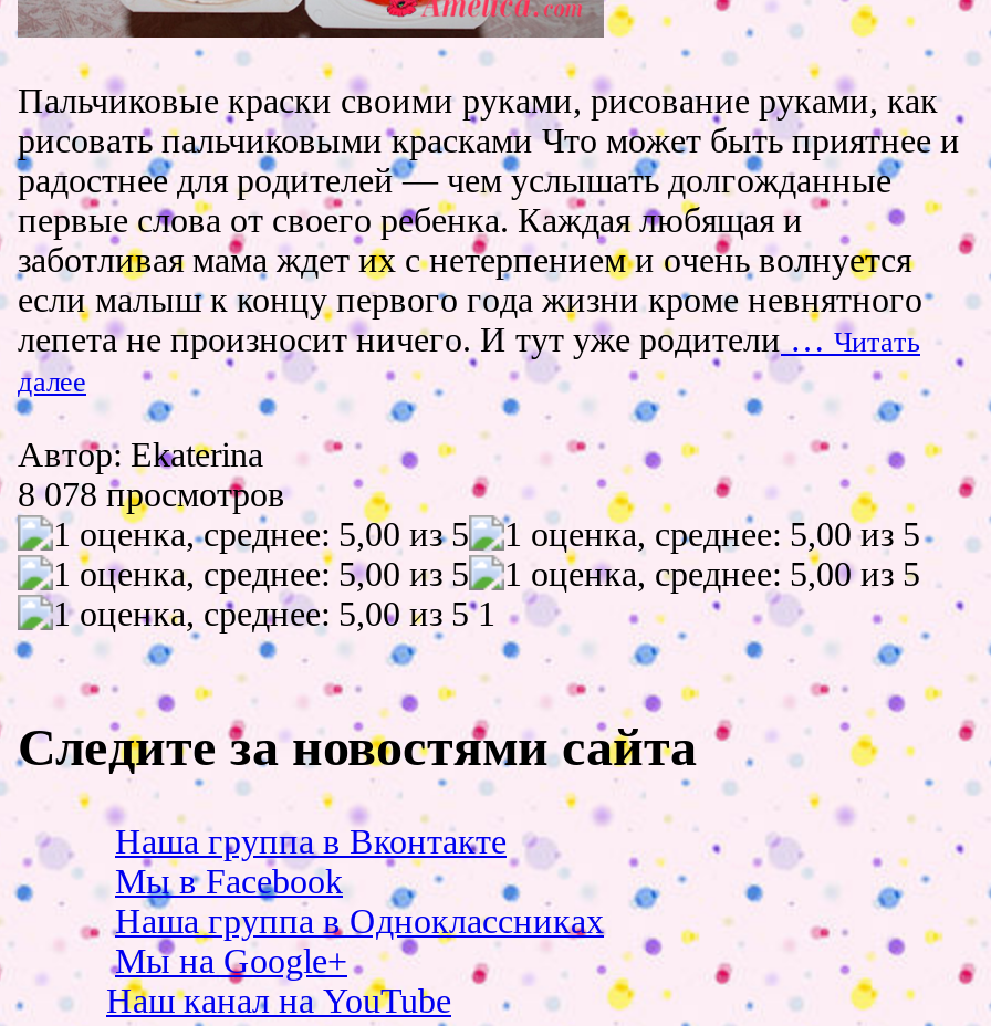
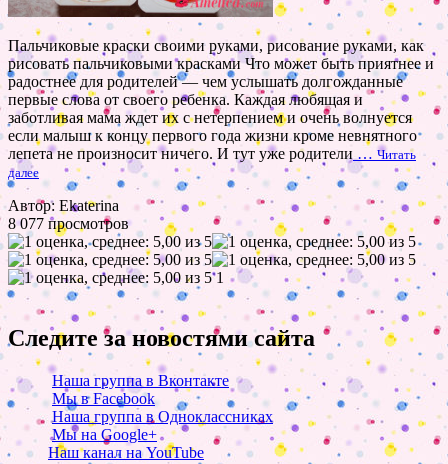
[18,476,285,514] 8 078 просмотров -> [8,215,129,232] 8 077 просмотров

